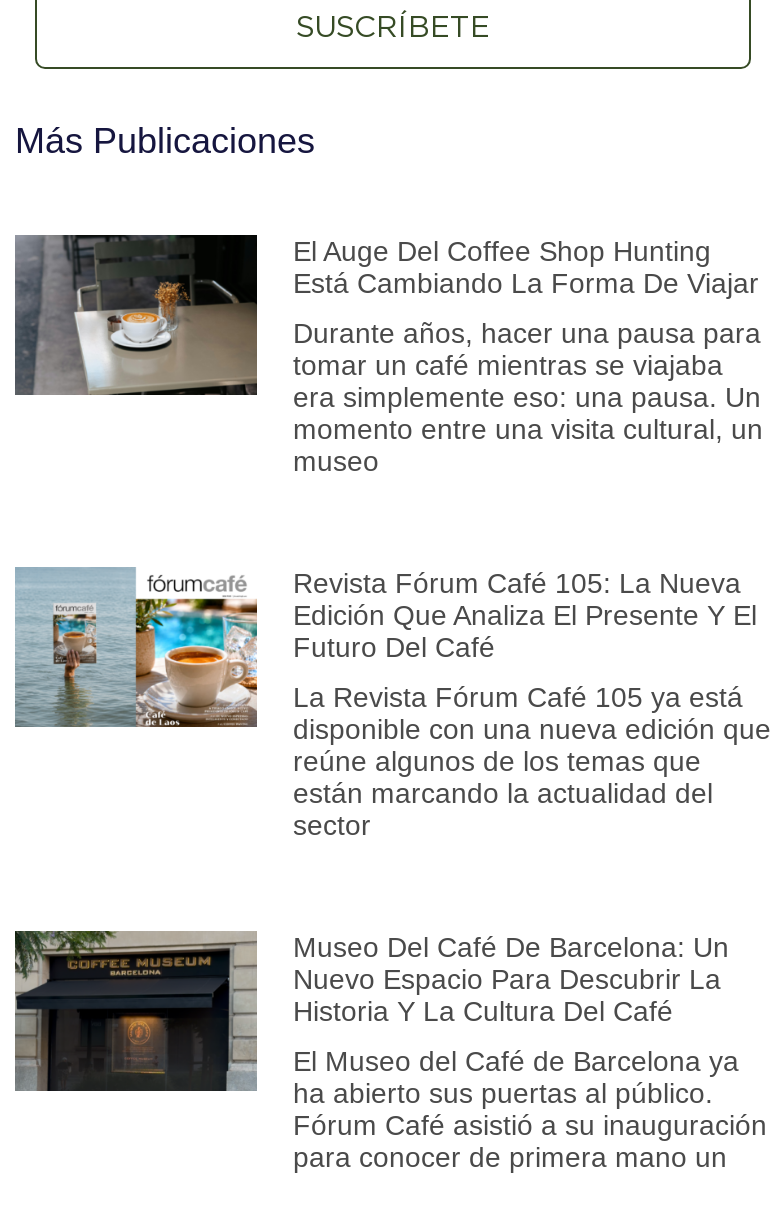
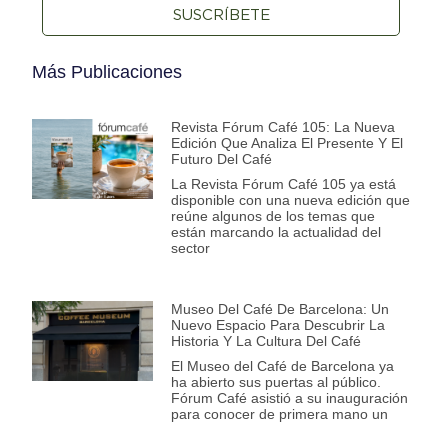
[15,233,763,477] [image] | El Auge Del Coffee Shop Hunting | Está Cambiando La Forma De Viajar | Durante años, hacer una pausa para | tomar un café mientras se viajaba | era simplemente eso: una pausa. Un | momento entre una visita cultural, un | museo -> none

